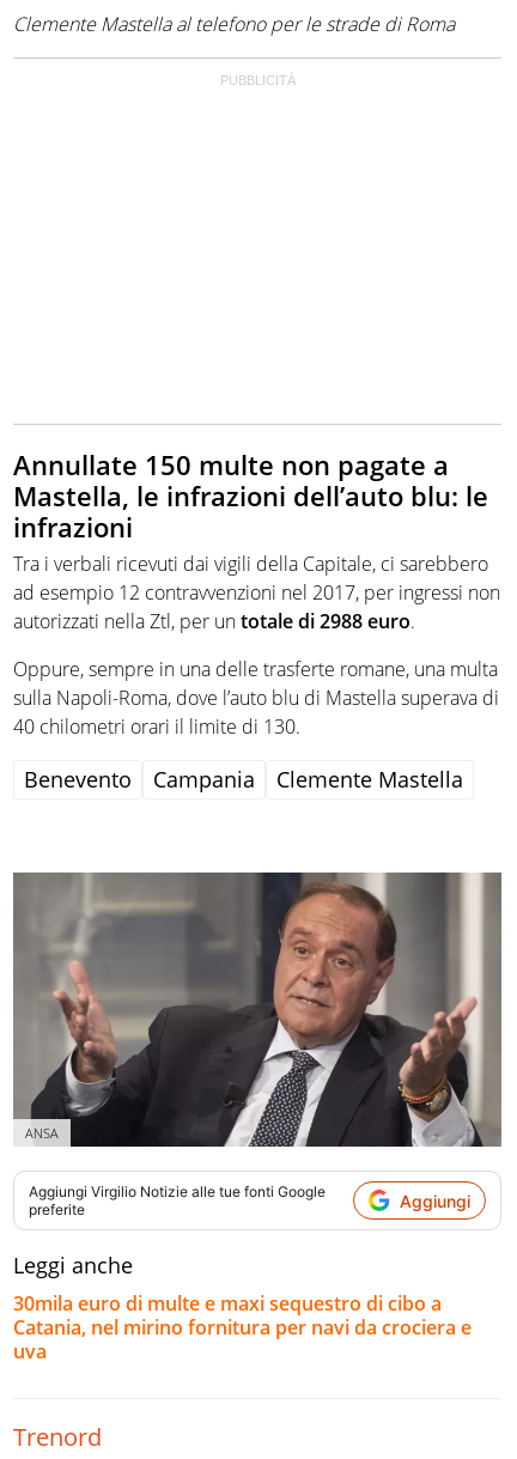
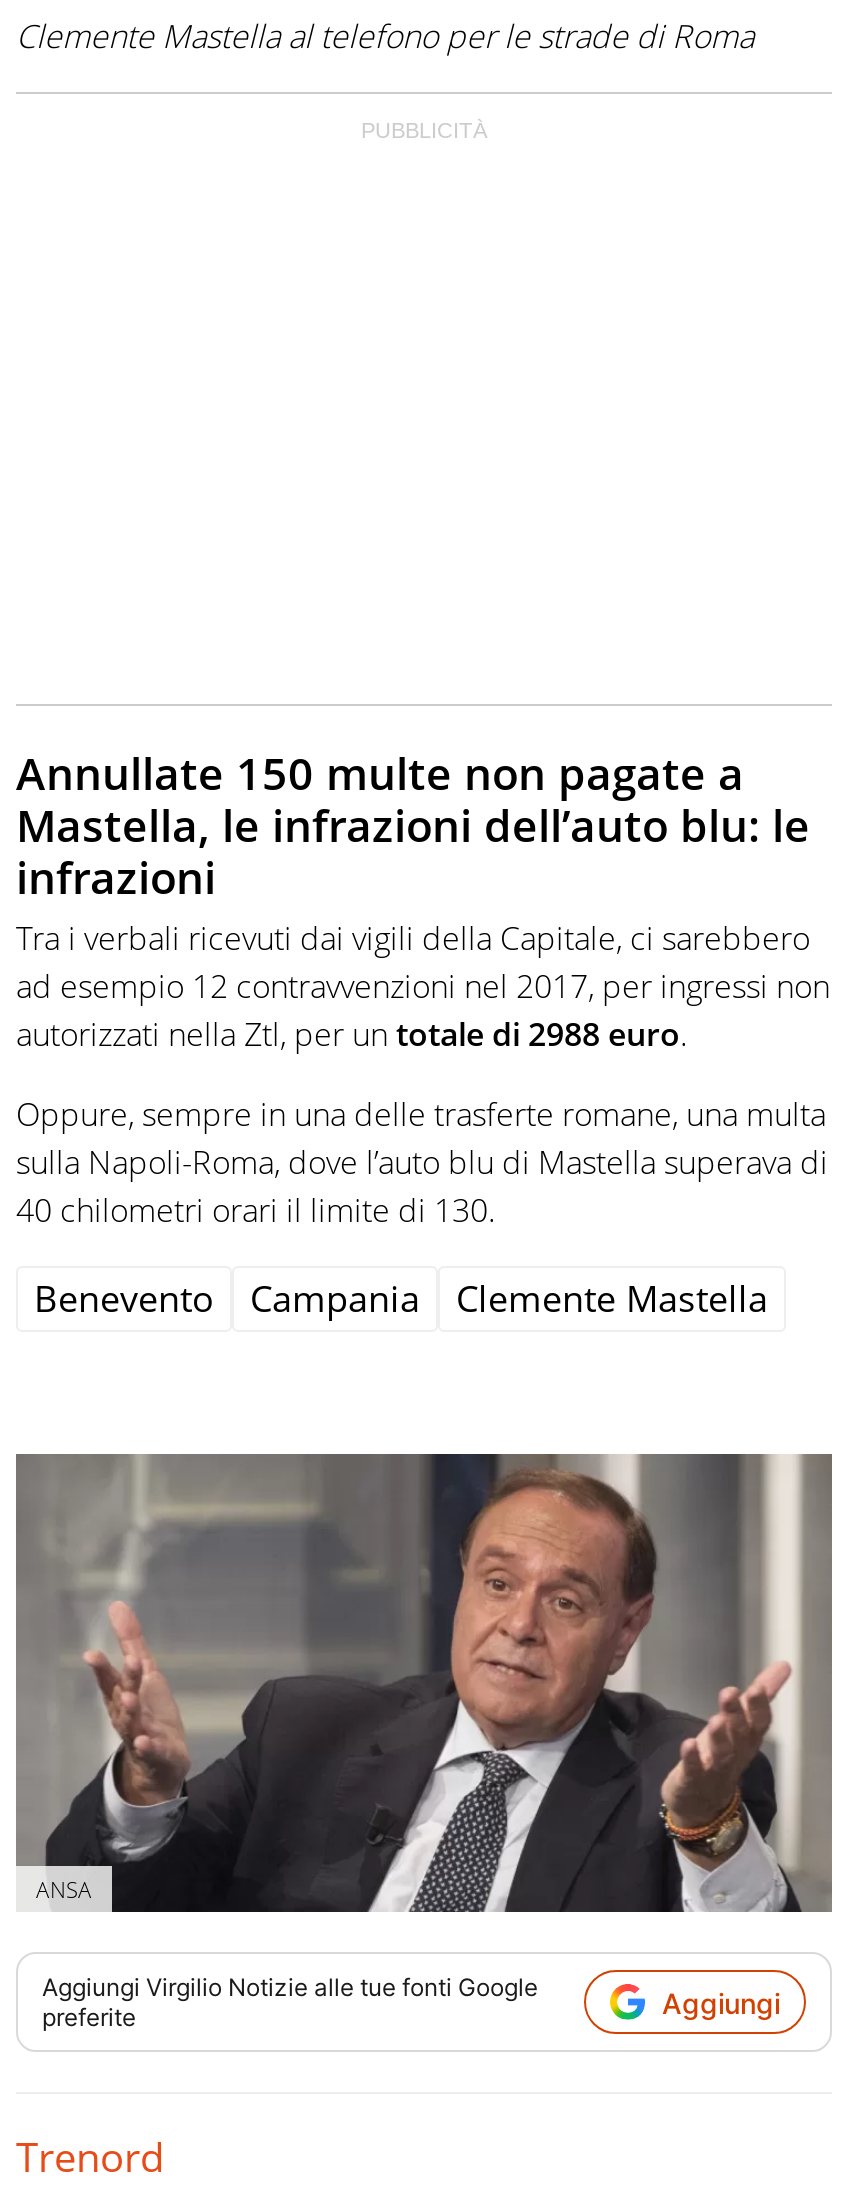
[13,1251,472,1365] Leggi anche | 30mila euro di multe e maxi sequestro di cibo a | Catania, nel mirino fornitura per navi da crociera e | uva -> none

